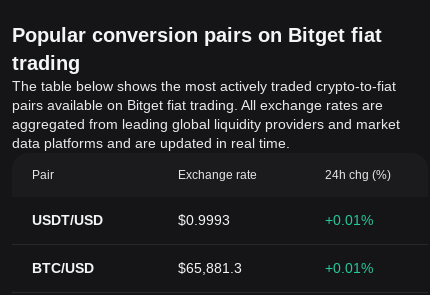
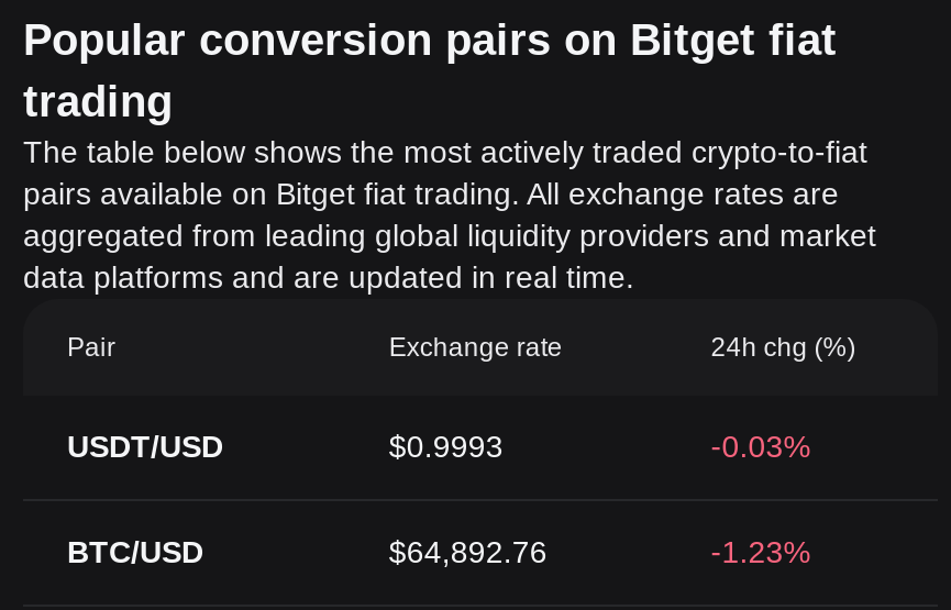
[325,212,373,228] +0.01% -> [711,429,810,464] -0.03%
[178,260,242,276] $65,881.3 -> [389,534,547,569] $64,892.76
[325,260,373,276] +0.01% -> [711,534,810,569] -1.23%

